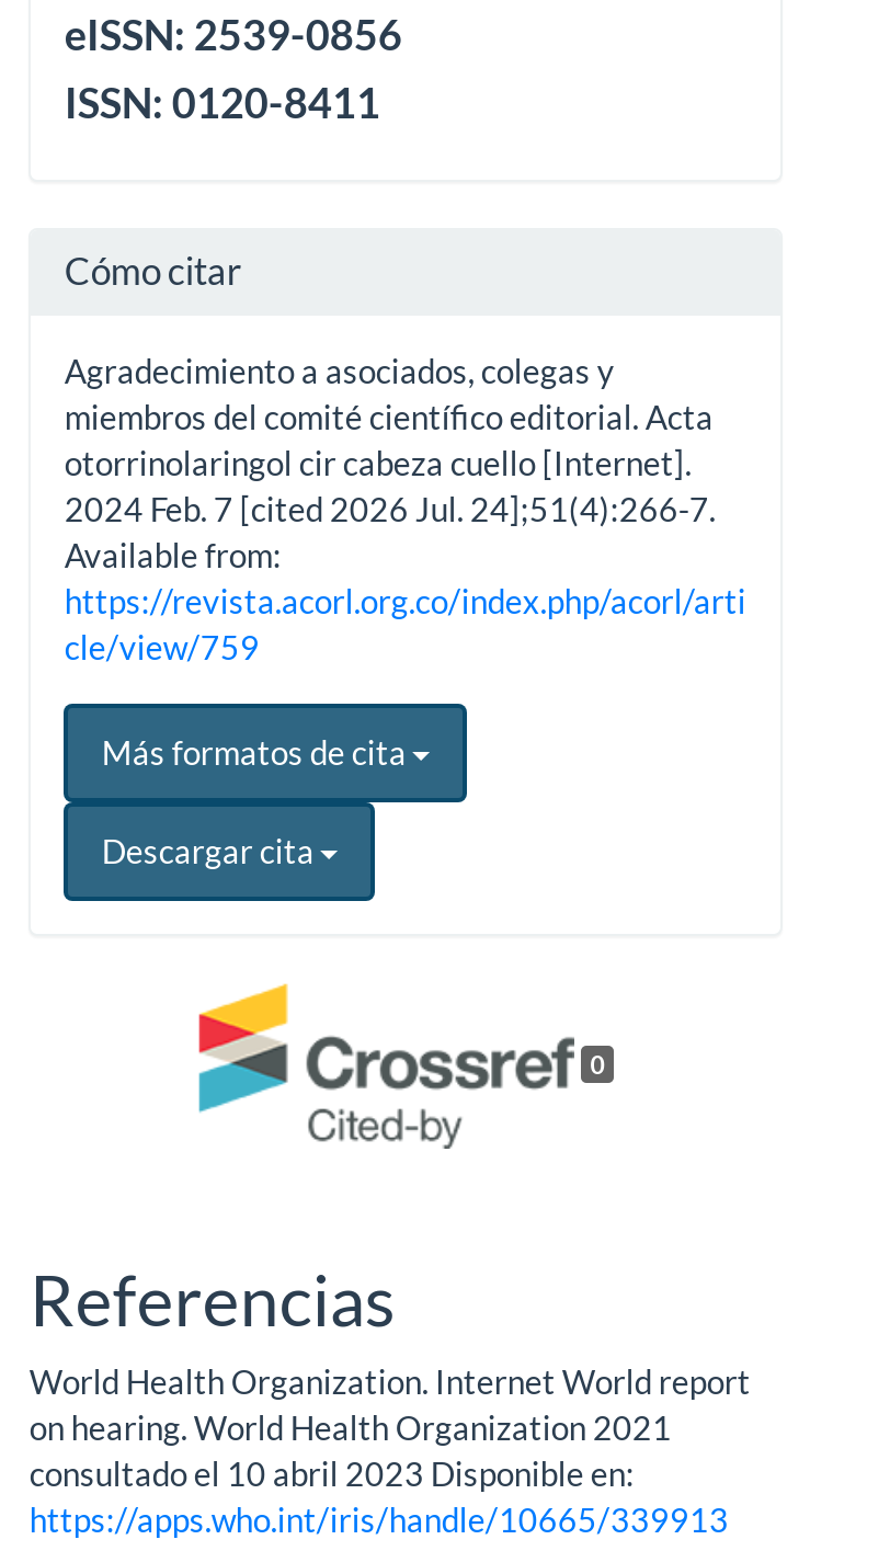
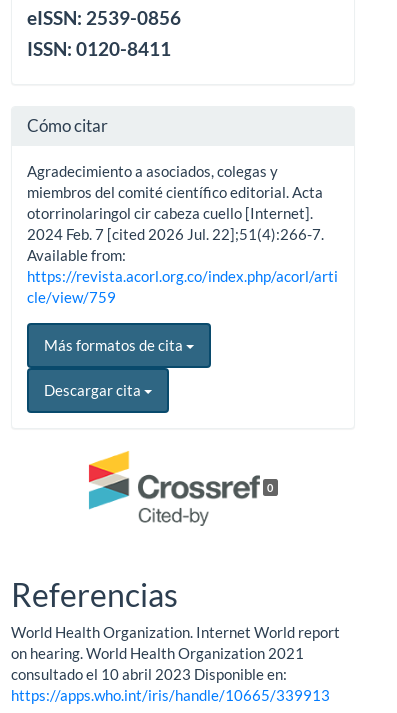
[64,489,716,529] 2024 Feb. 7 [cited 2026 Jul. 24];51(4):266-7. -> [27,225,324,243] 2024 Feb. 7 [cited 2026 Jul. 22];51(4):266-7.

